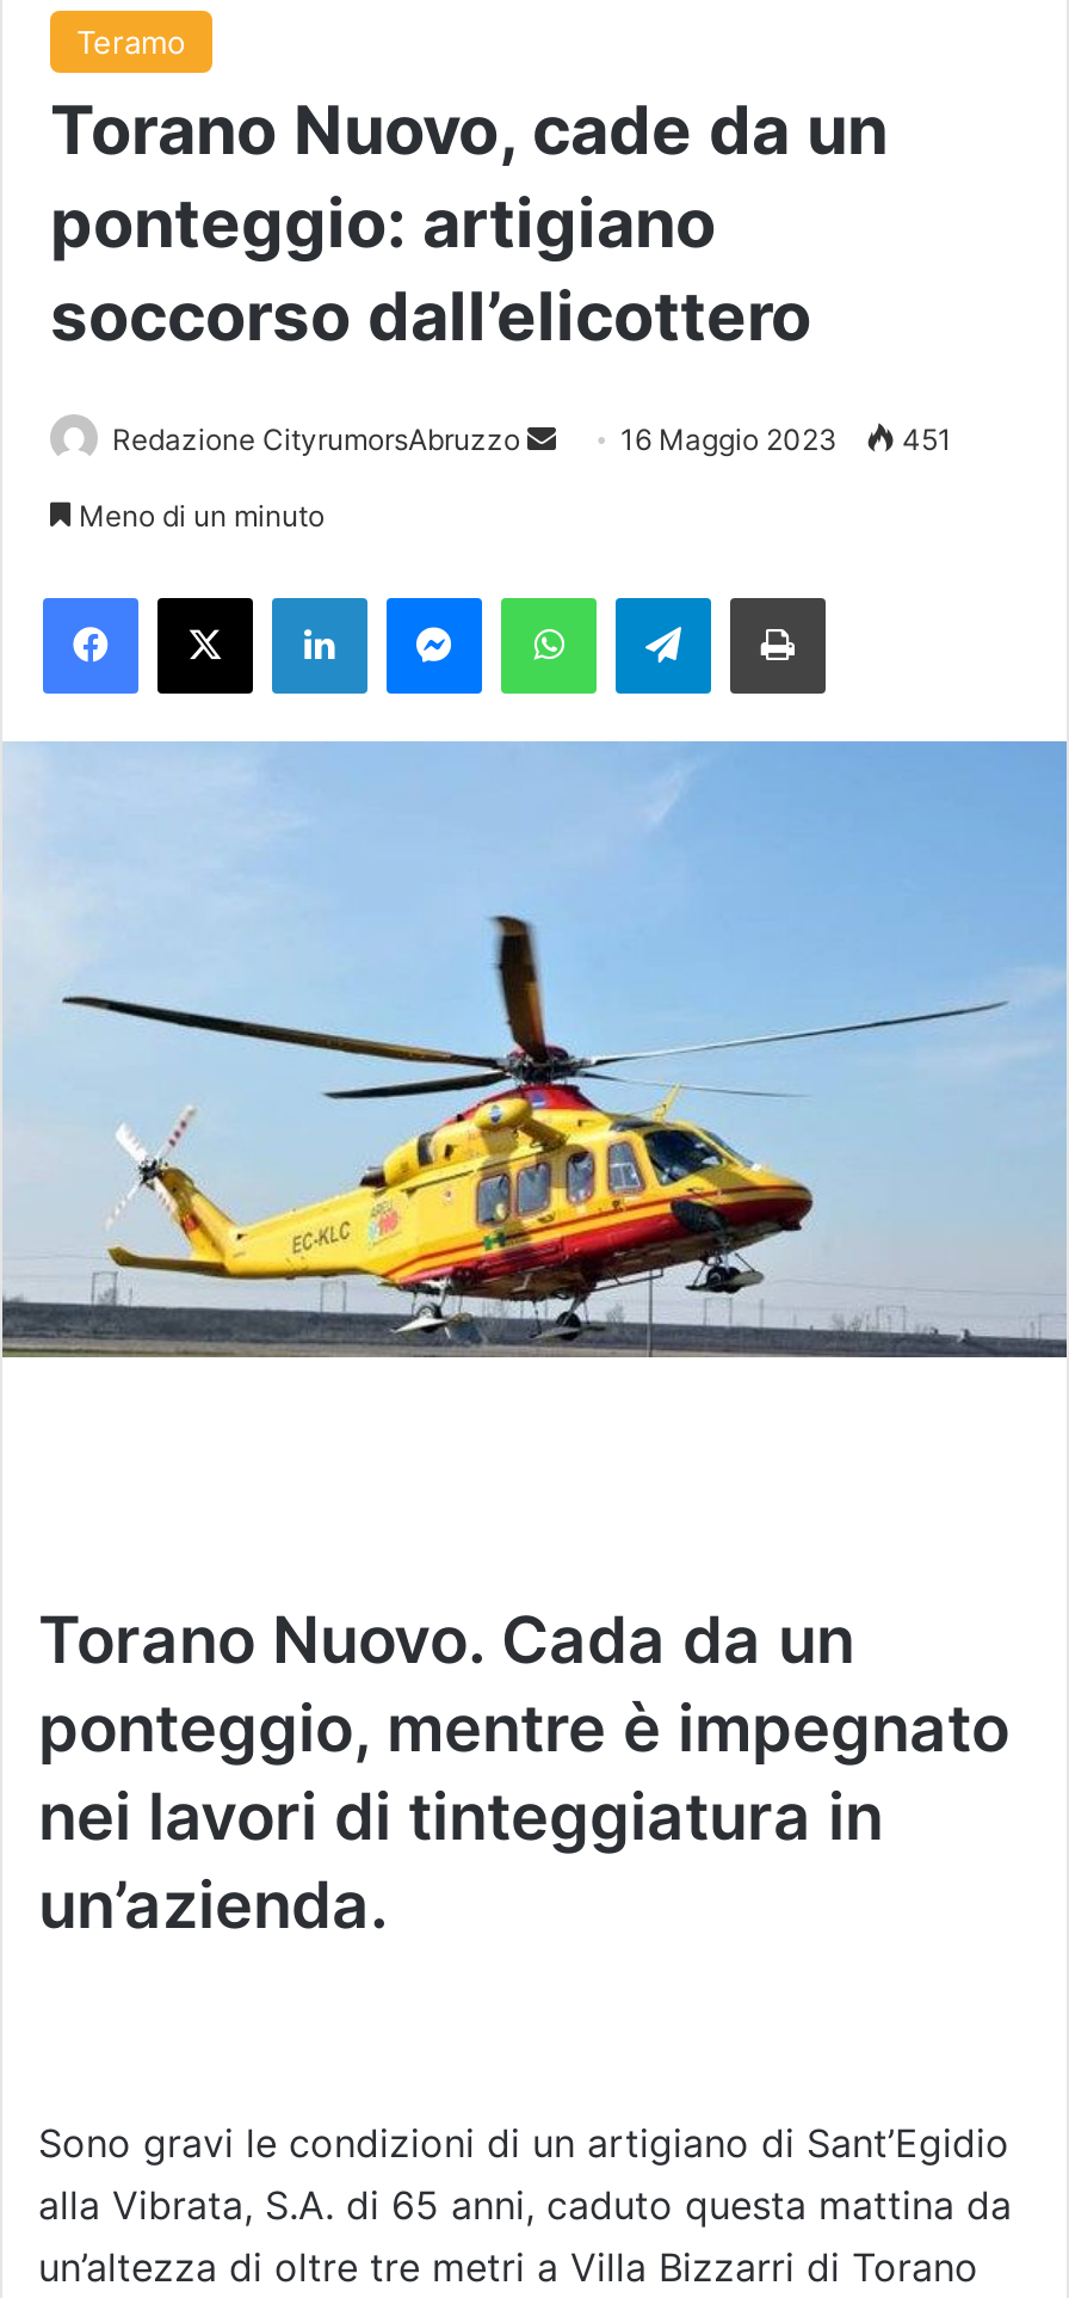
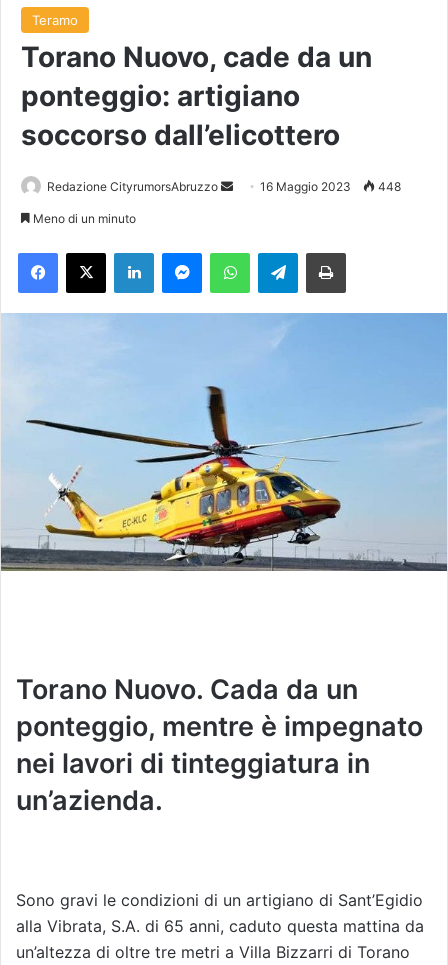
[895,423,952,458] 451 -> [375,179,401,194] 448

